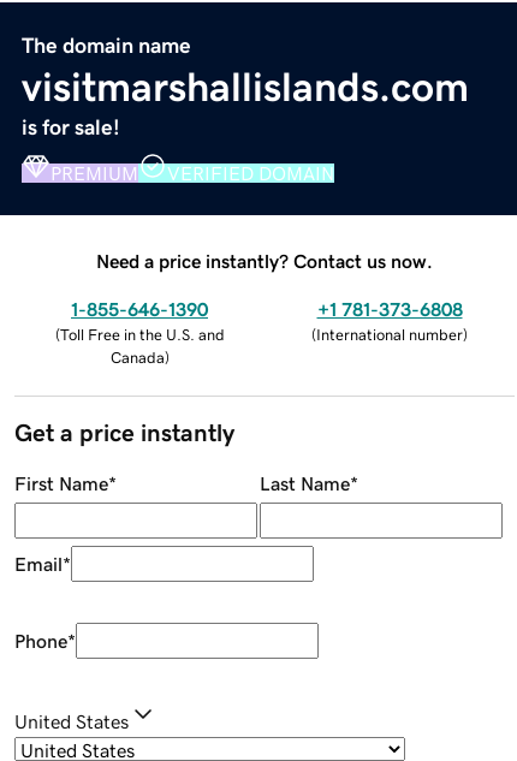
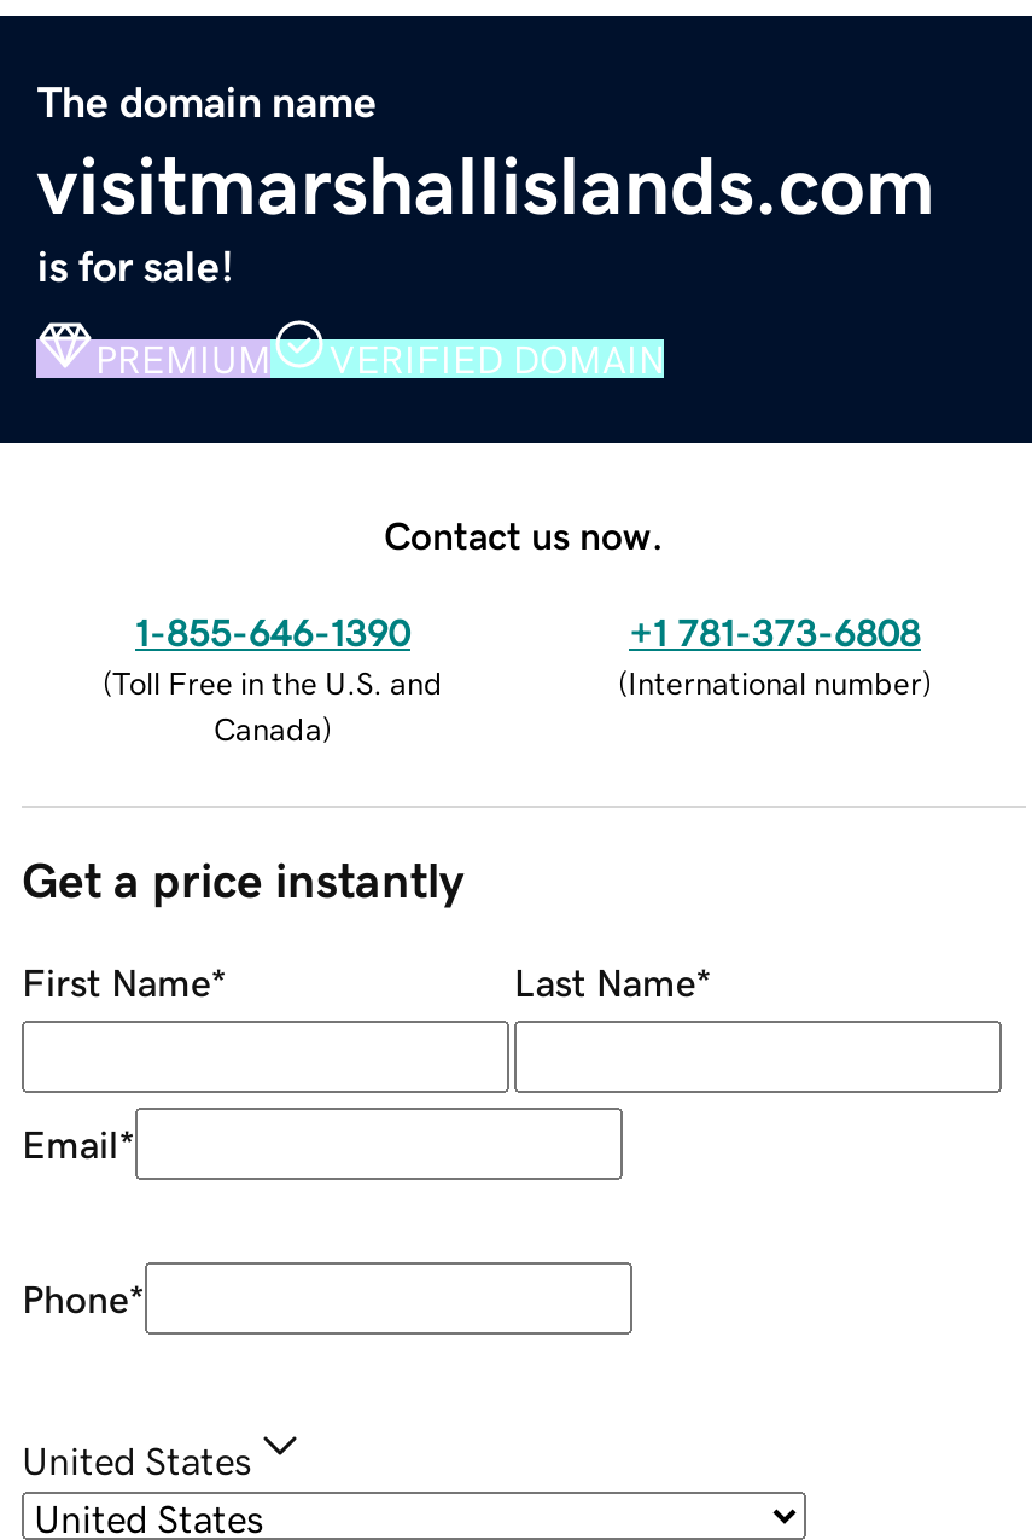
[96,251,433,270] Need a price instantly? Contact us now. -> [384,515,664,553] Contact us now.

